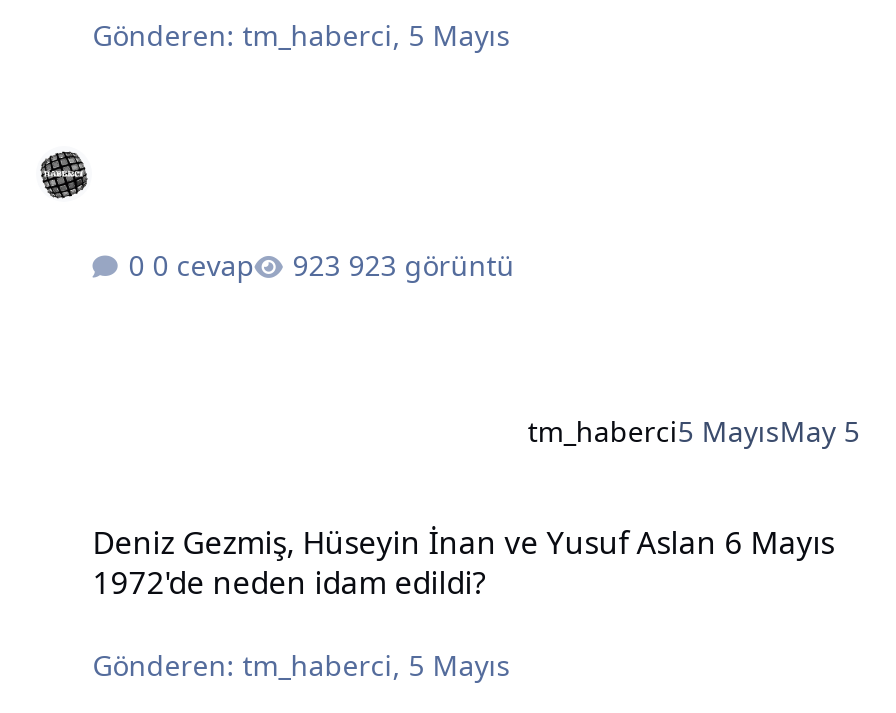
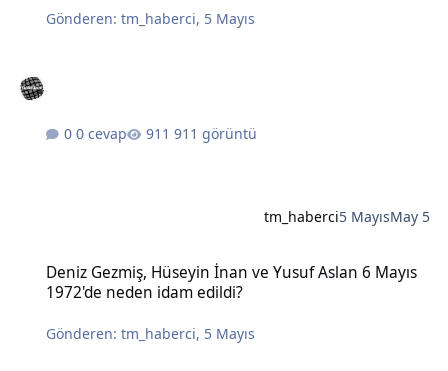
[348,246,514,284] 923 görüntü -> [174,124,257,143] 911 görüntü

